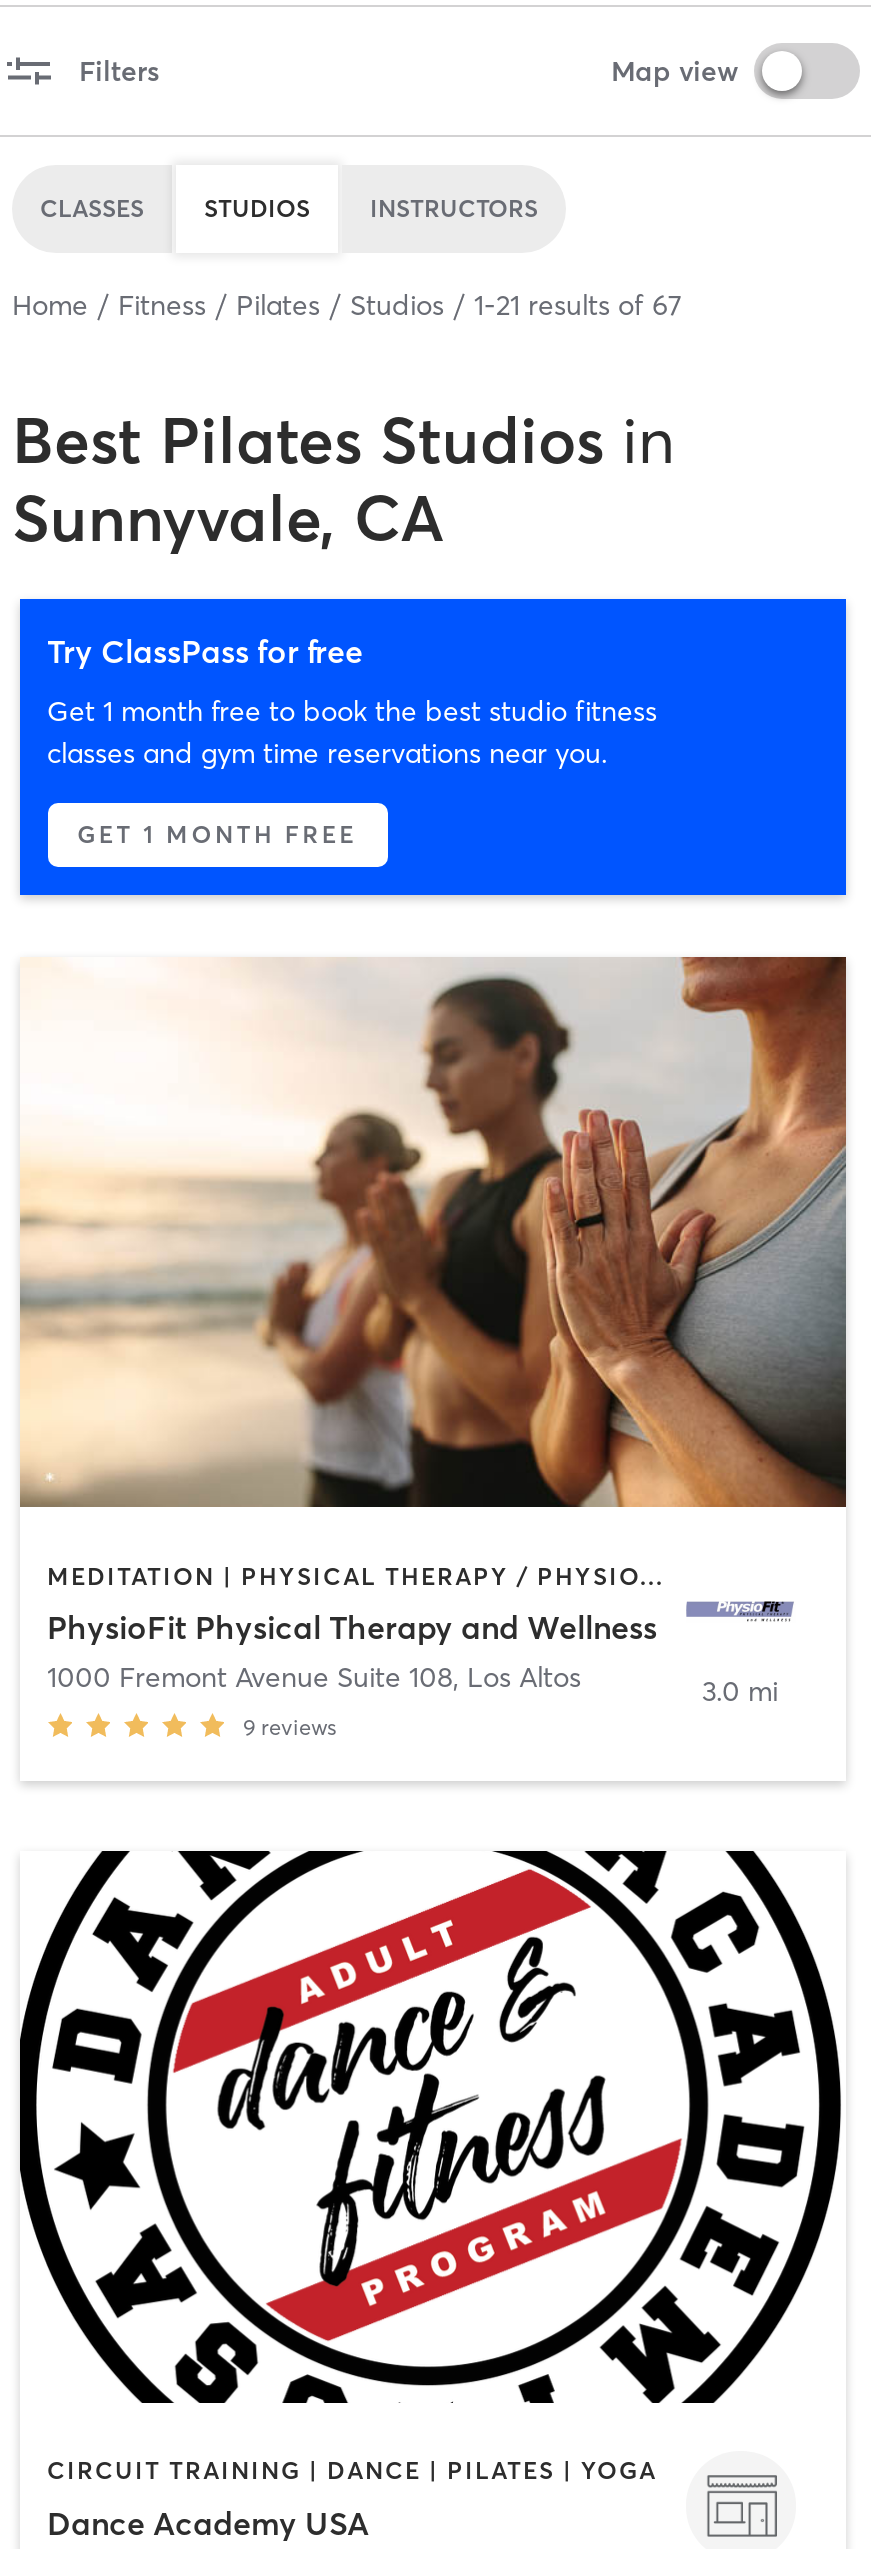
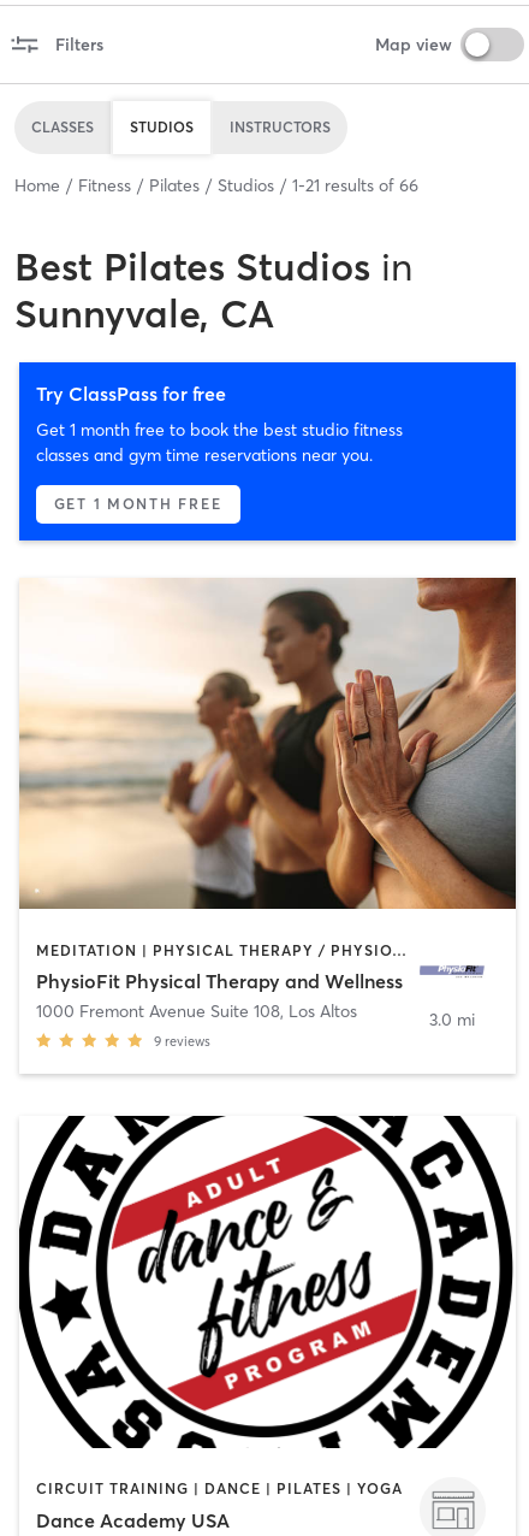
[12,286,682,322] Home Fitness Pilates Studios 1-21 results of 67 -> [14,174,418,196] Home Fitness Pilates Studios 1-21 results of 66

